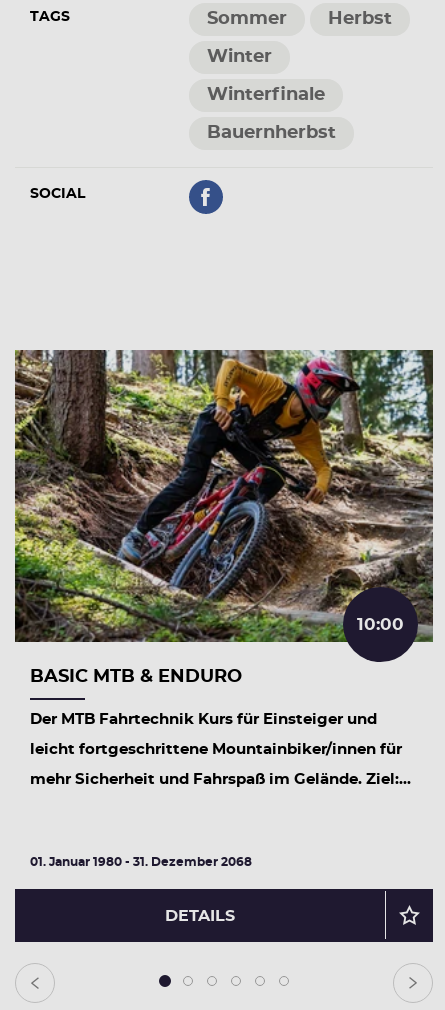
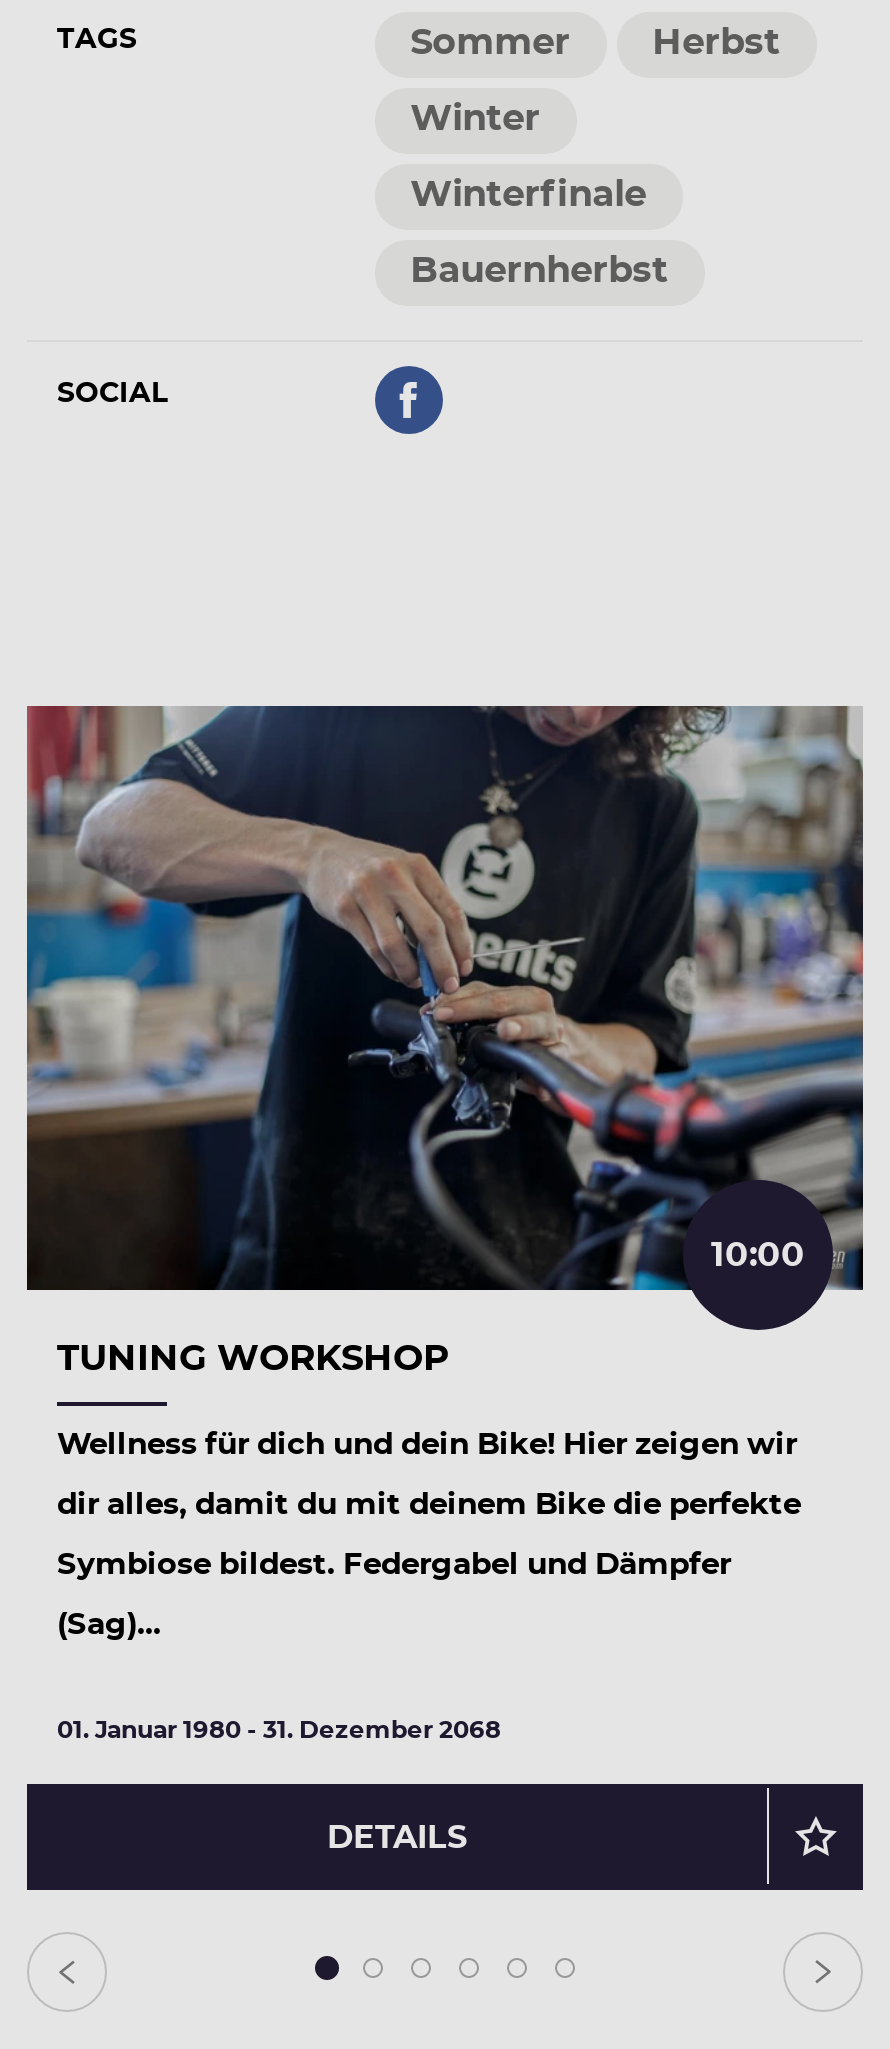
[14,349,434,787] [image] | BASIC MTB & ENDURO | Der MTB Fahrtechnik Kurs für Einsteiger und | leicht fortgeschrittene Mountainbiker/innen für | mehr Sicherheit und Fahrspaß im Gelände. Ziel:... -> [27,704,865,1641] [image] | TUNING WORKSHOP | Wellness für dich und dein Bike! Hier zeigen wir | dir alles, damit du mit deinem Bike die perfekte | Symbiose bildest. Federgabel und Dämpfer | (Sag)...

